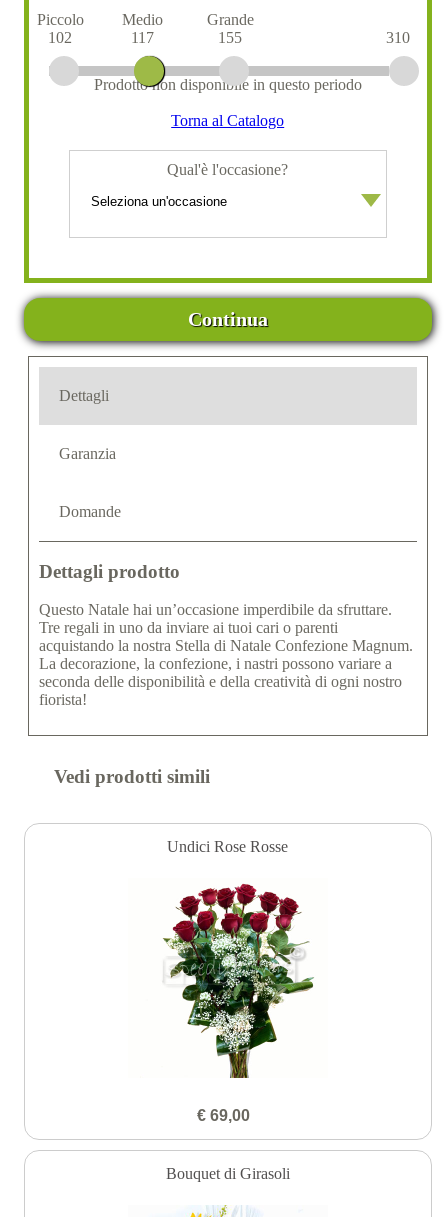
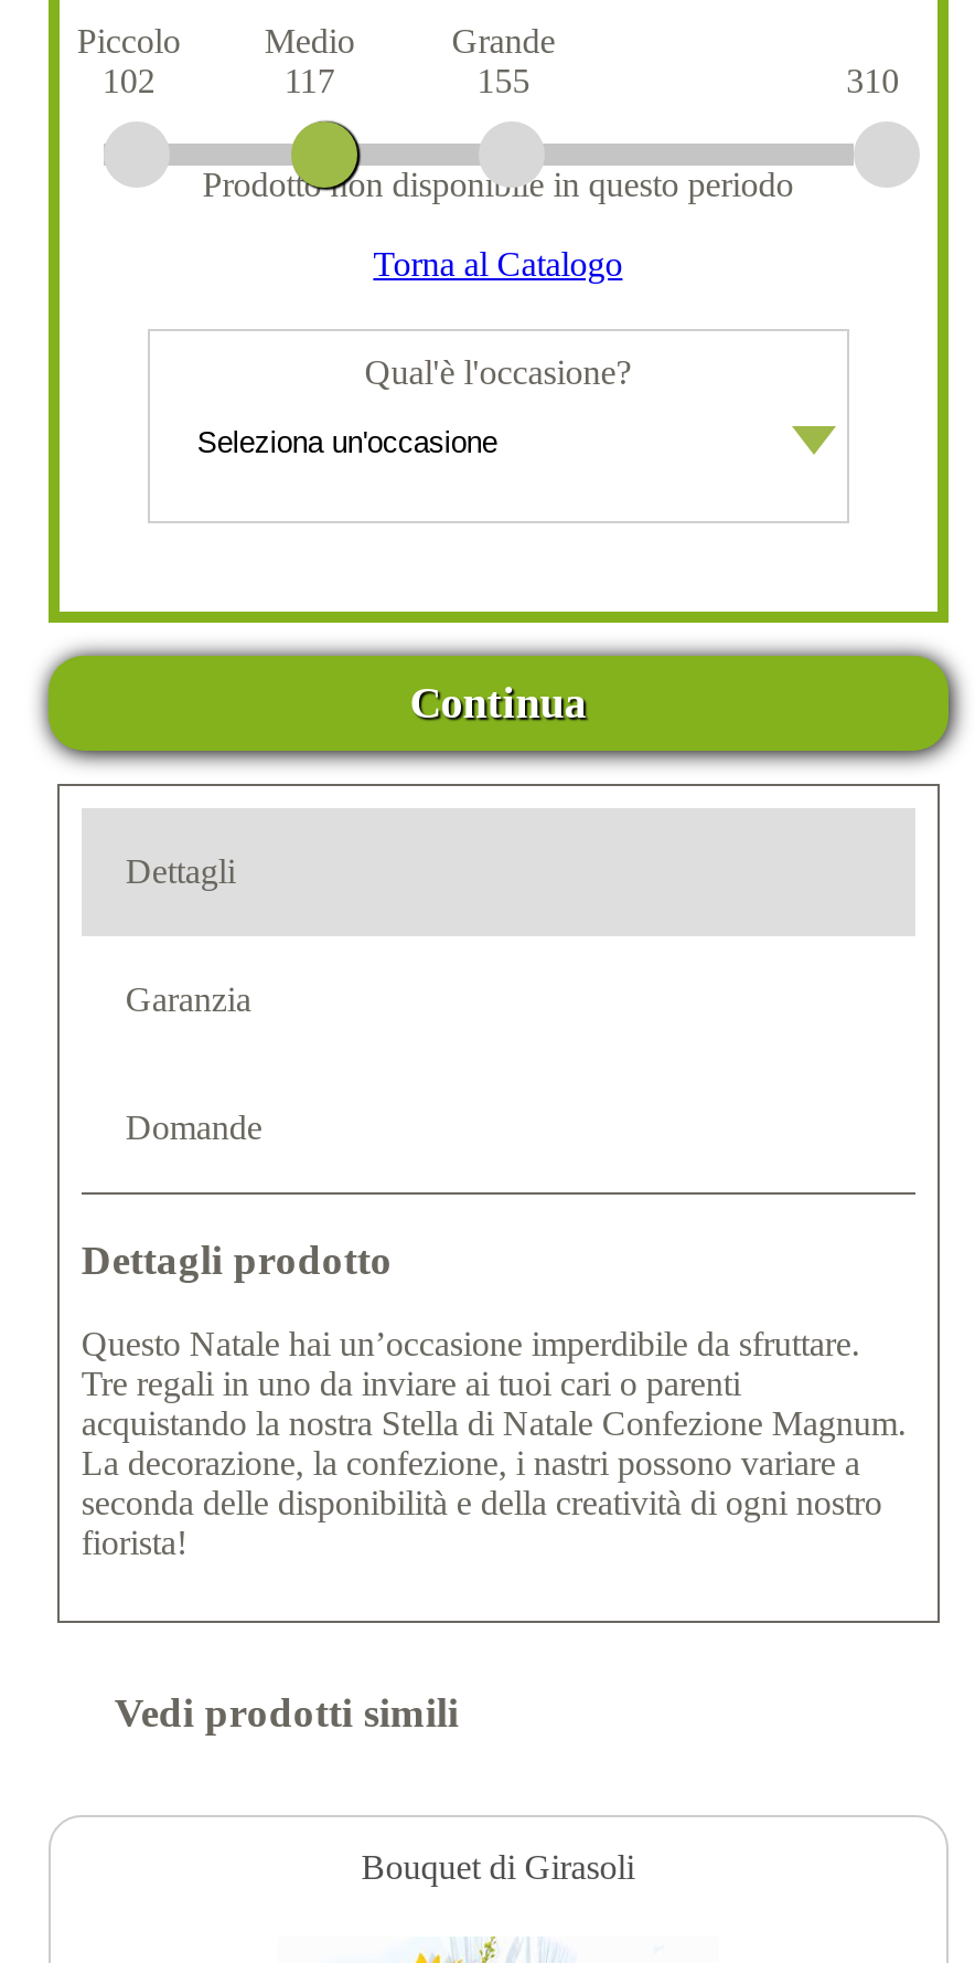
[167,838,288,855] Undici Rose Rosse -> none
[163,883,314,1124] [image] | € 69,00 -> none

